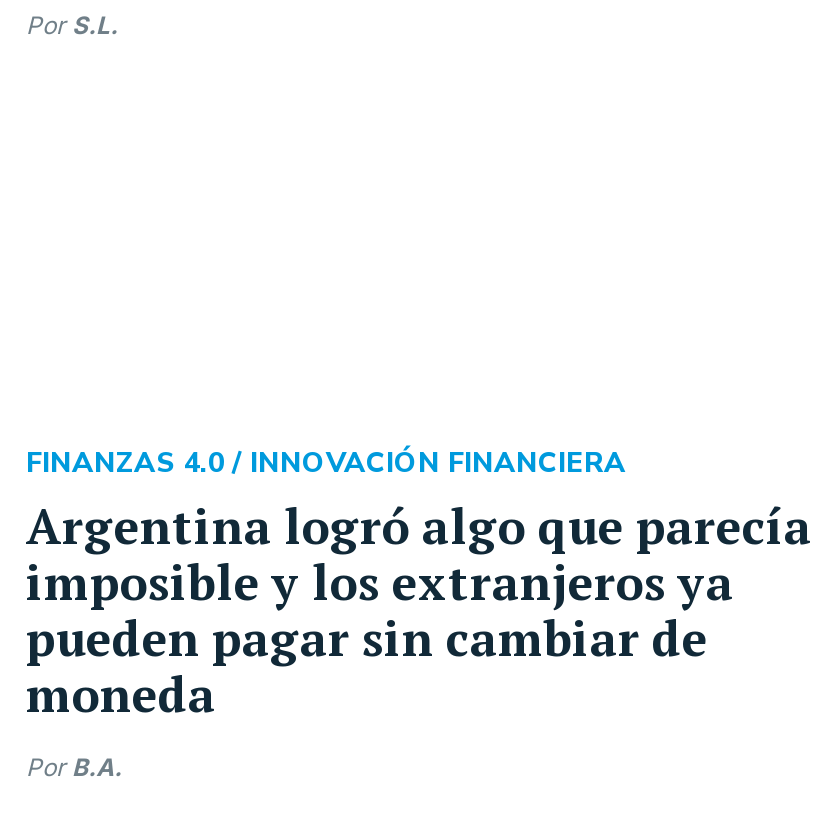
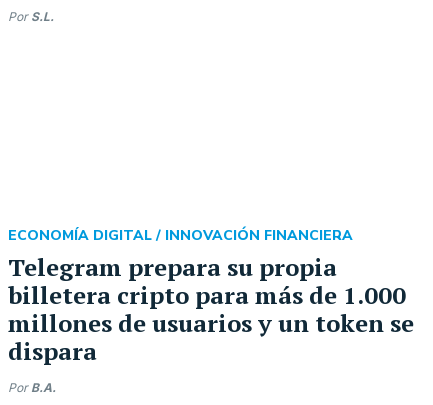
[26,443,626,481] FINANZAS 4.0 / INNOVACIÓN FINANCIERA -> [8,225,353,244] ECONOMÍA DIGITAL / INNOVACIÓN FINANCIERA
[26,493,812,725] Argentina logró algo que parecía | imposible y los extranjeros ya | pueden pagar sin cambiar de | moneda -> [8,250,414,366] Telegram prepara su propia | billetera cripto para más de 1.000 | millones de usuarios y un token se | dispara

